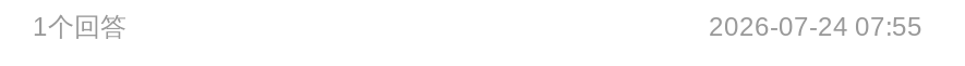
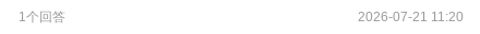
[709,12,922,42] 2026-07-24 07:55 -> [358,10,464,24] 2026-07-21 11:20

